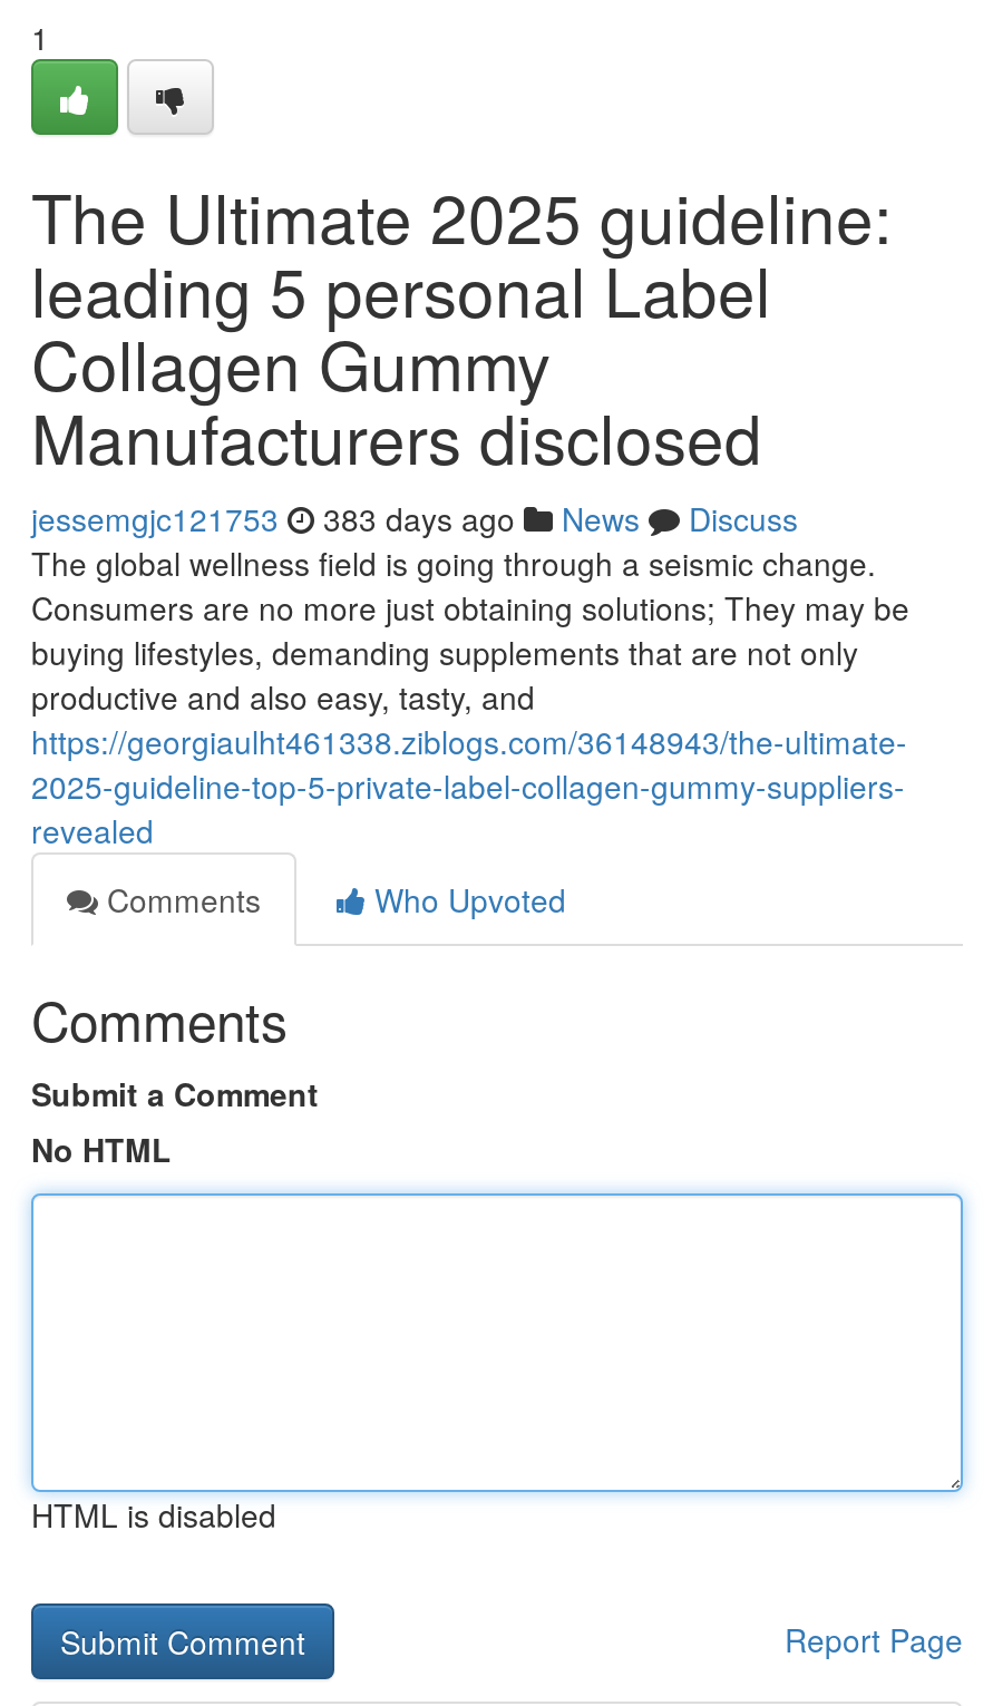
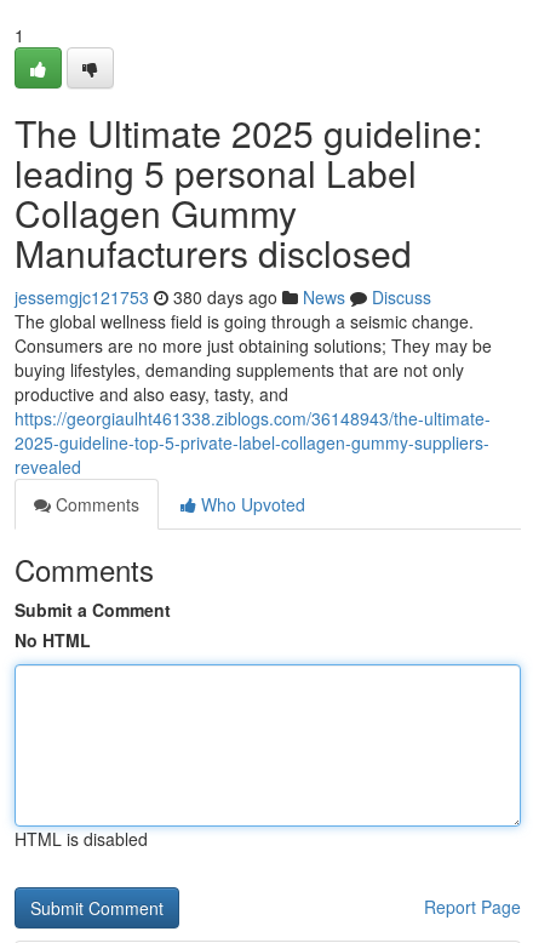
[31,496,798,540] jessemgjc121753 383 days ago News Discuss -> [15,285,431,309] jessemgjc121753 380 days ago News Discuss

